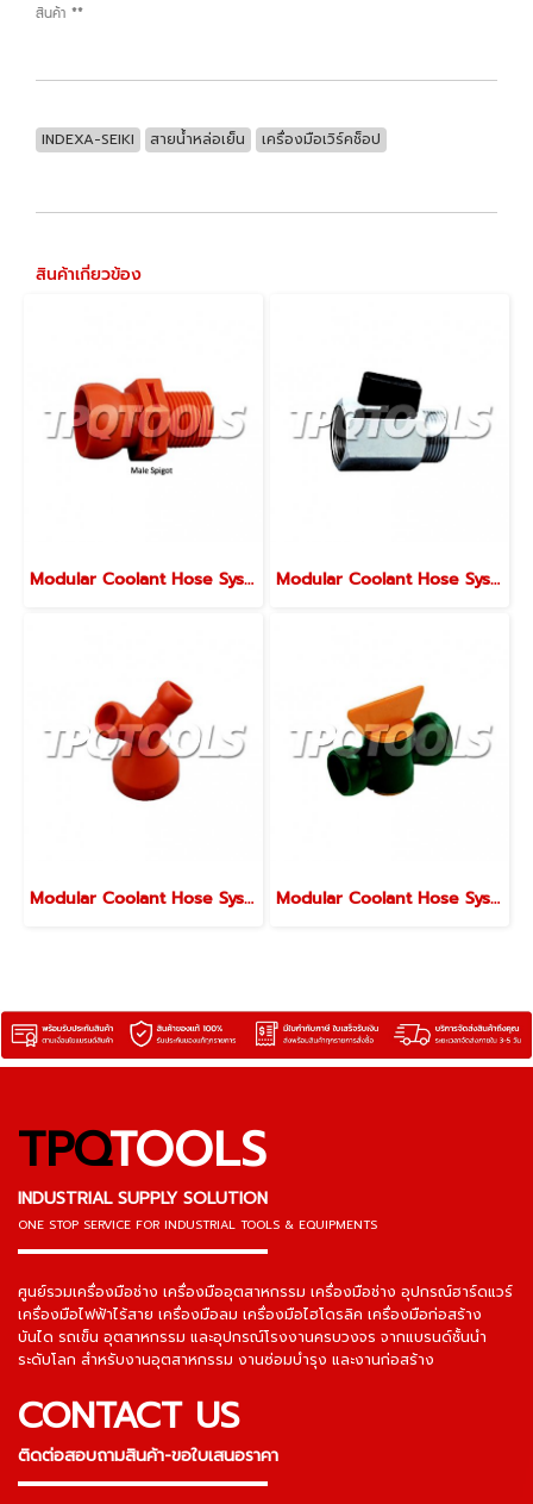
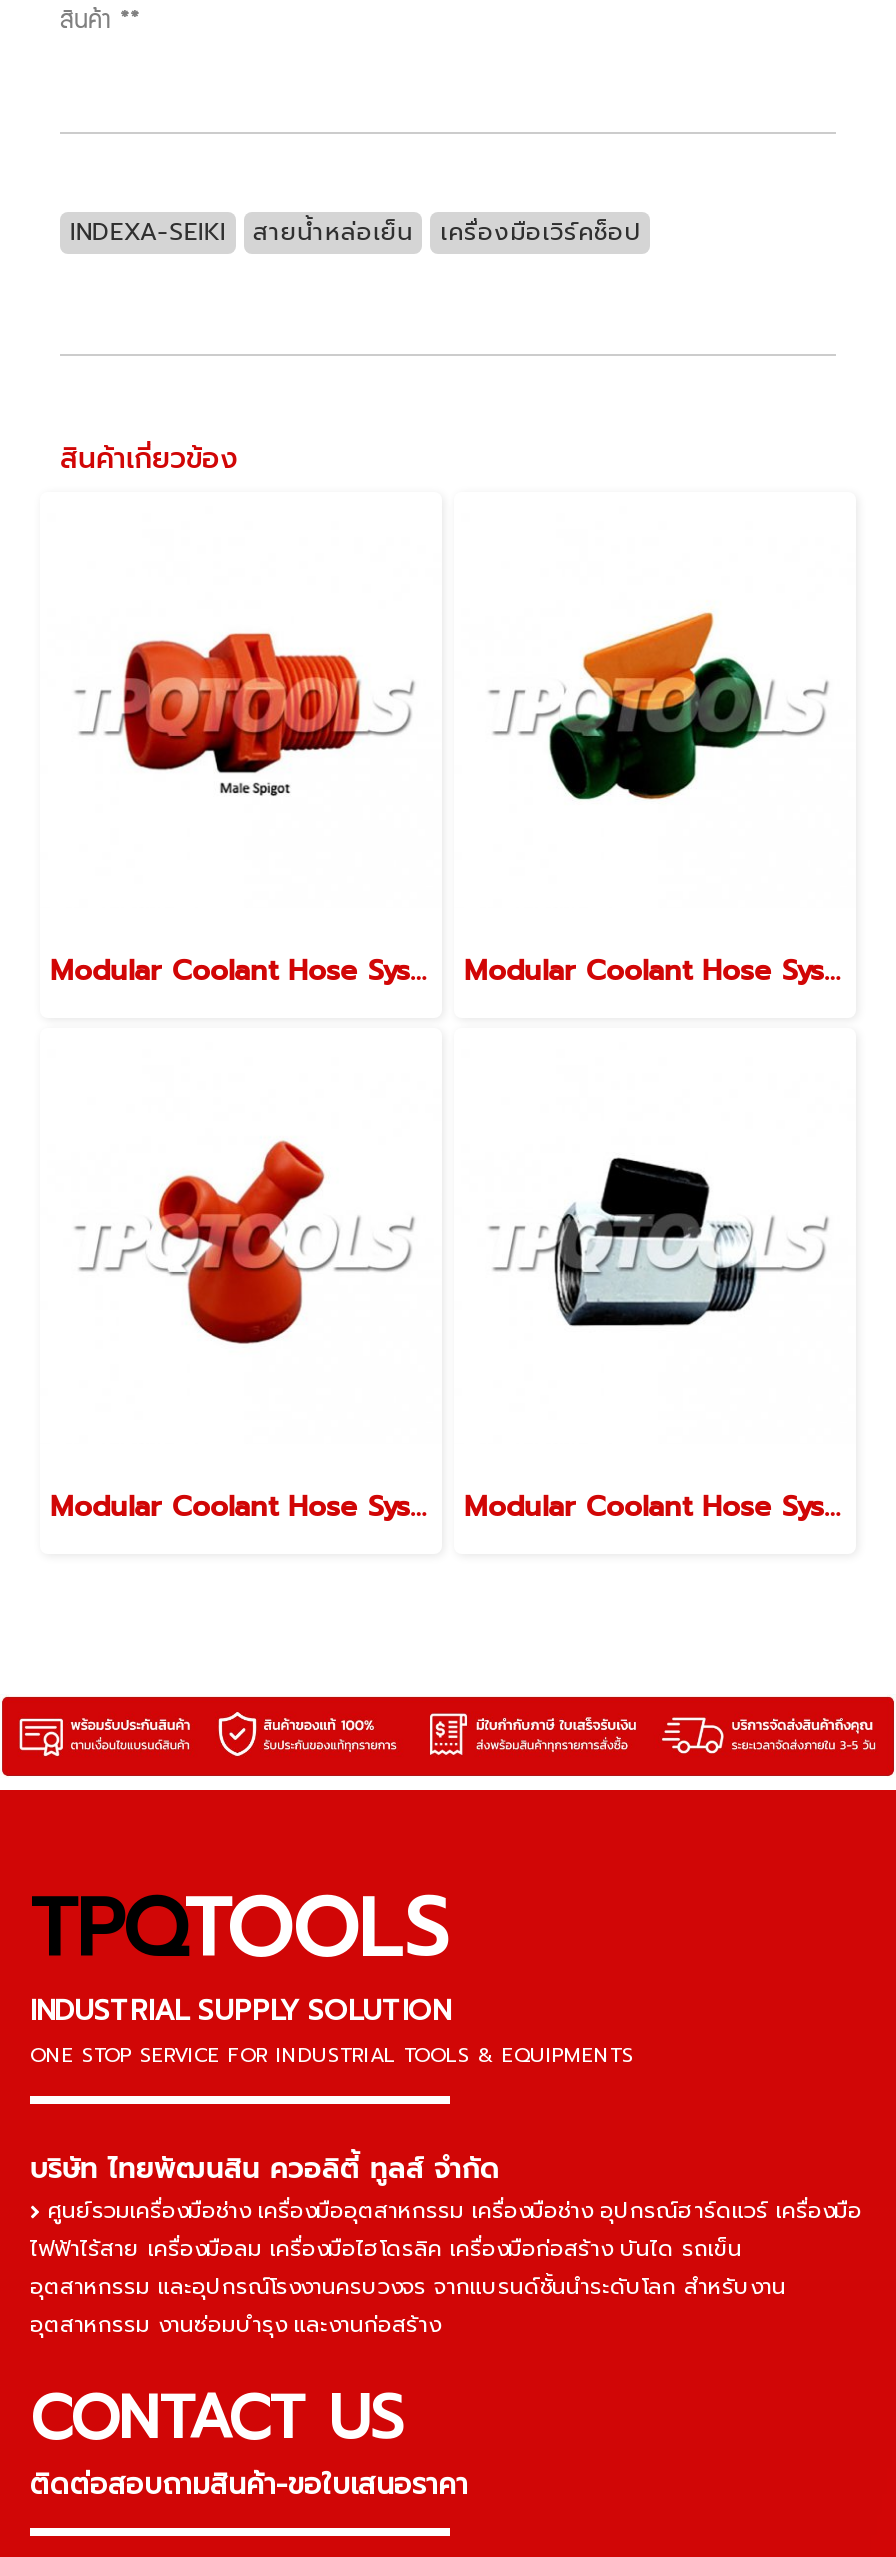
moved [327,367,453,478] -> [550,1150,762,1336]: [image]
moved [326,684,453,798] -> [548,610,762,802]: [image]
[18,1281,513,1370] ศูนย์รวมเครื่องมือช่าง เครื่องมืออุตสาหกรรม เครื่องมือช่าง อุปกรณ์ฮาร์ดแวร์ | เครื่องมือไฟฟ้าไร้สาย เครื่องมือลม เครื่องมือไฮโดรลิค เครื่องมือก่อสร้าง | บันได รถเข็น อุตสาหกรรม และอุปกรณ์โรงงานครบวงจร จากแบรนด์ชั้นนำ | ระดับโลก สำหรับงานอุตสาหกรรม งานซ่อมบำรุง และงานก่อสร้าง -> [30,2147,862,2341] บริษัท ไทยพัฒนสิน ควอลิตี้ ทูลส์ จำกัด | ศูนย์รวมเครื่องมือช่าง เครื่องมืออุตสาหกรรม เครื่องมือช่าง อุปกรณ์ฮาร์ดแวร์ เครื่องมือ | ไฟฟ้าไร้สาย เครื่องมือลม เครื่องมือไฮโดรลิค เครื่องมือก่อสร้าง บันได รถเข็น | อุตสาหกรรม และอุปกรณ์โรงงานครบวงจร จากแบรนด์ชั้นนำระดับโลก สำหรับงาน | อุตสาหกรรม งานซ่อมบำรุง และงานก่อสร้าง

